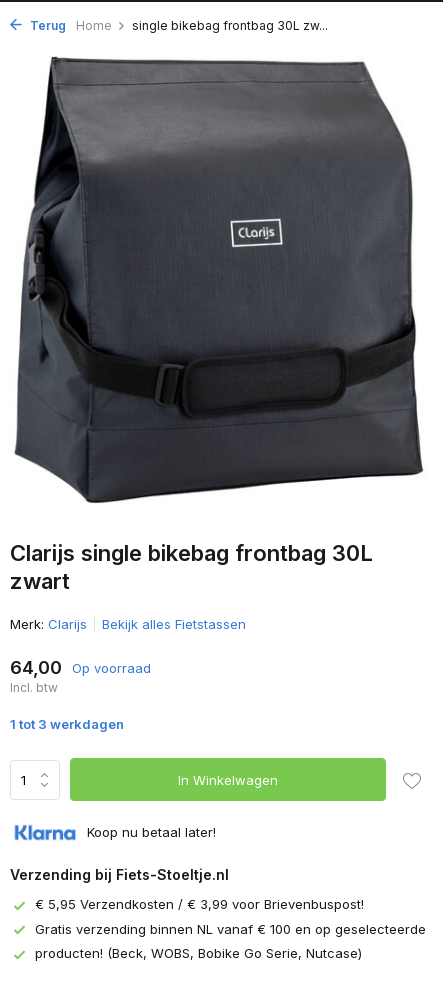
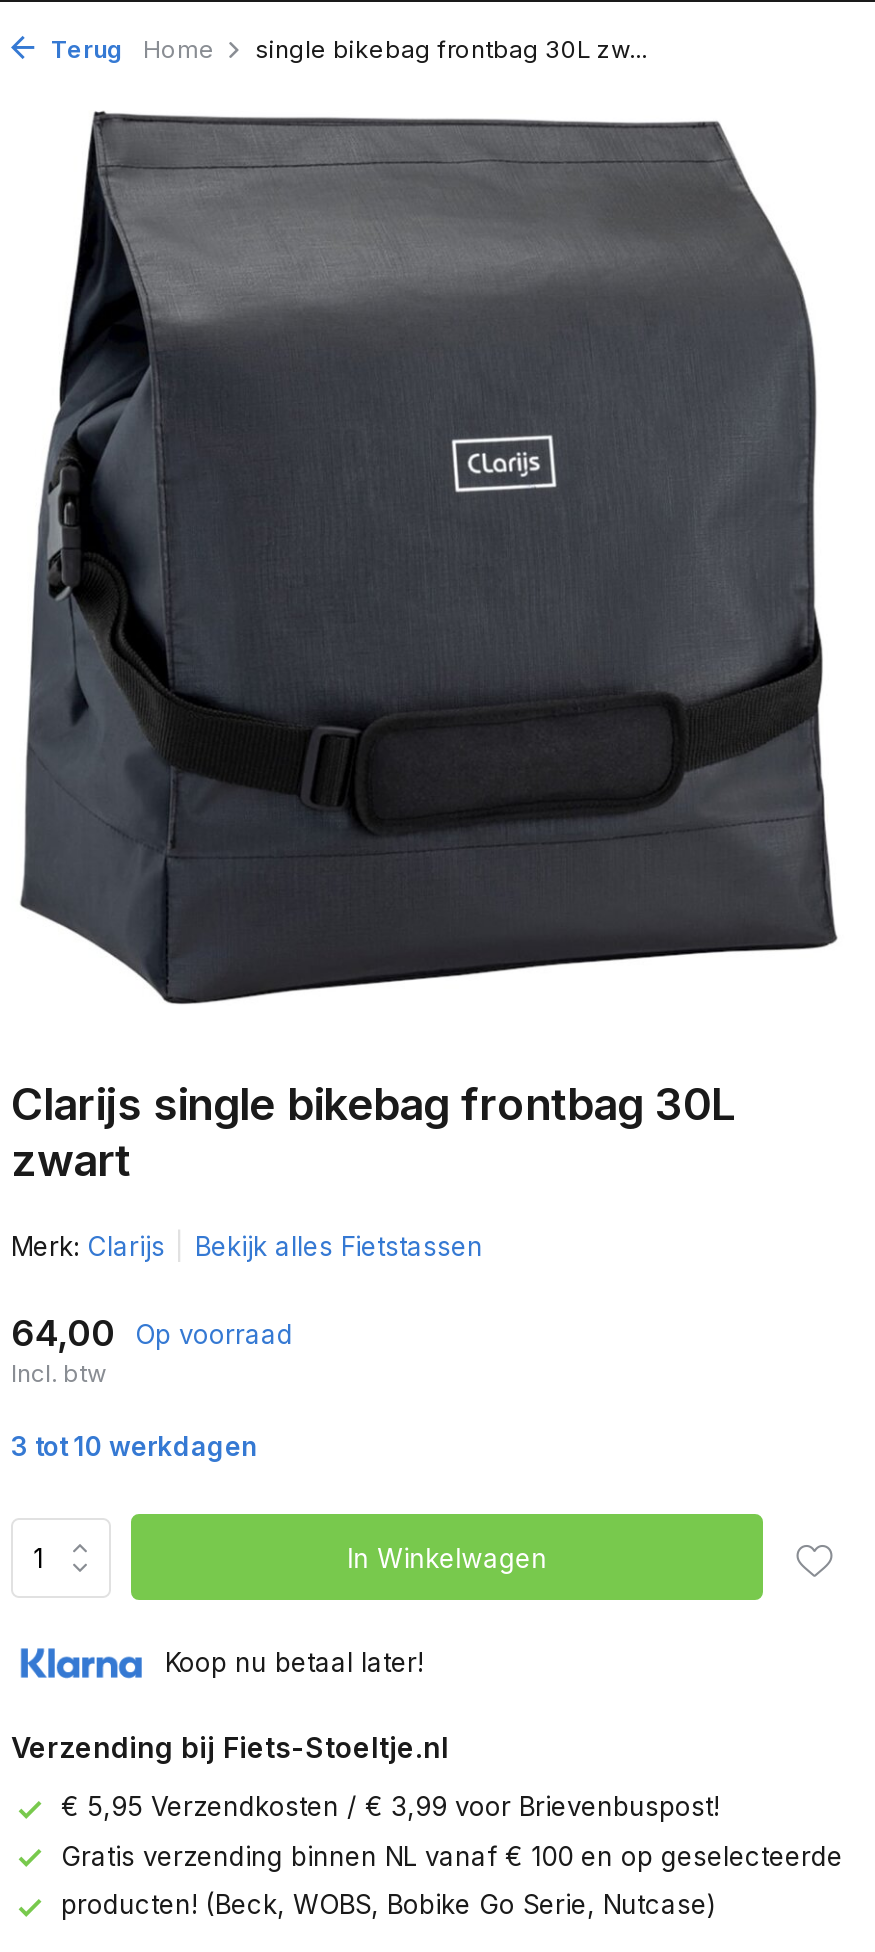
[10,716,124,732] 1 tot 3 werkdagen -> [11,1430,257,1462] 3 tot 10 werkdagen

